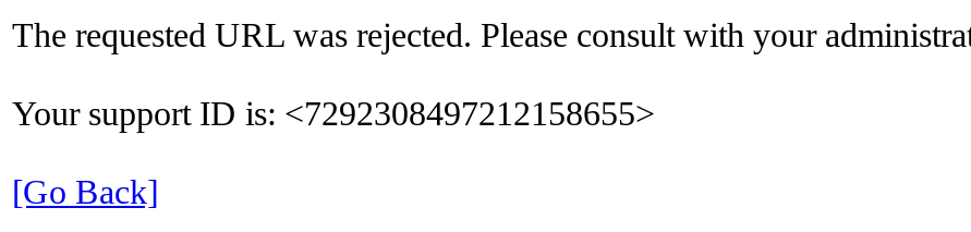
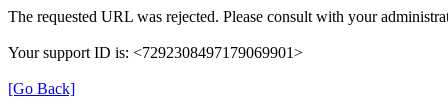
[12,95,655,132] Your support ID is: <7292308497212158655> -> [8,44,303,61] Your support ID is: <7292308497179069901>

